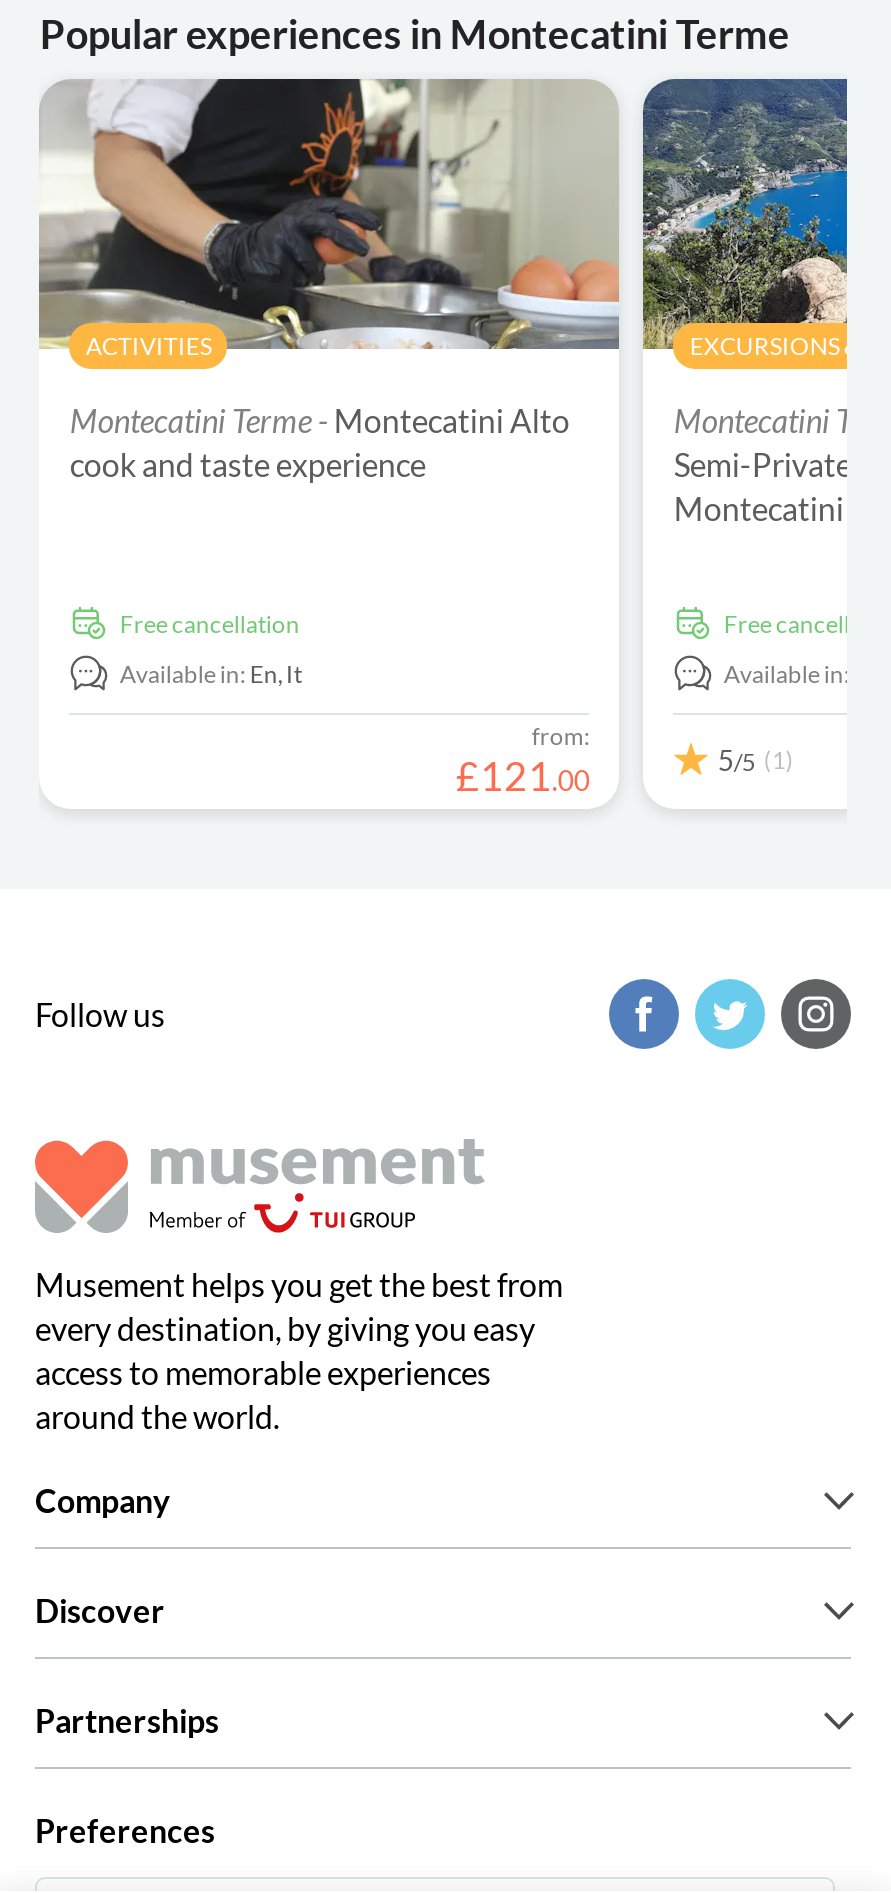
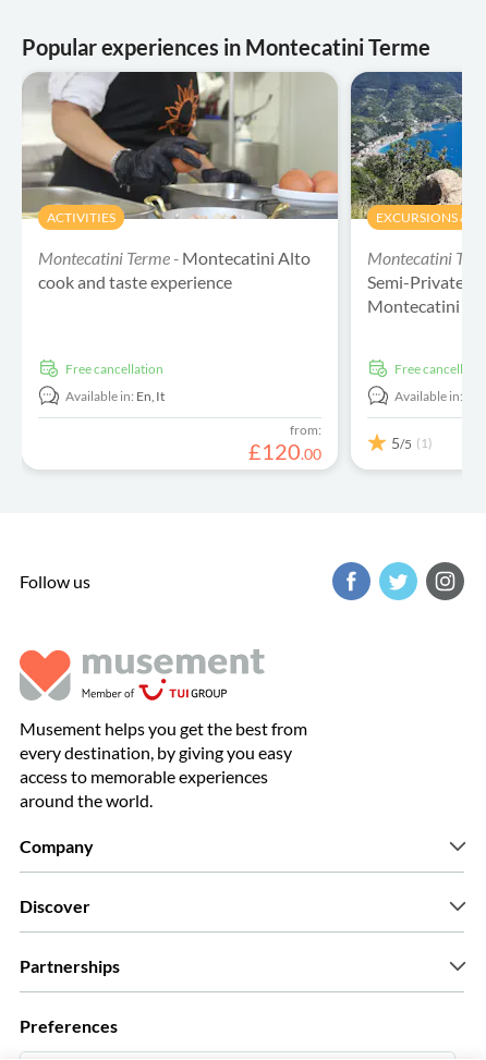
[456,751,590,799] £121. 00 -> [249,438,322,464] £120. 00

